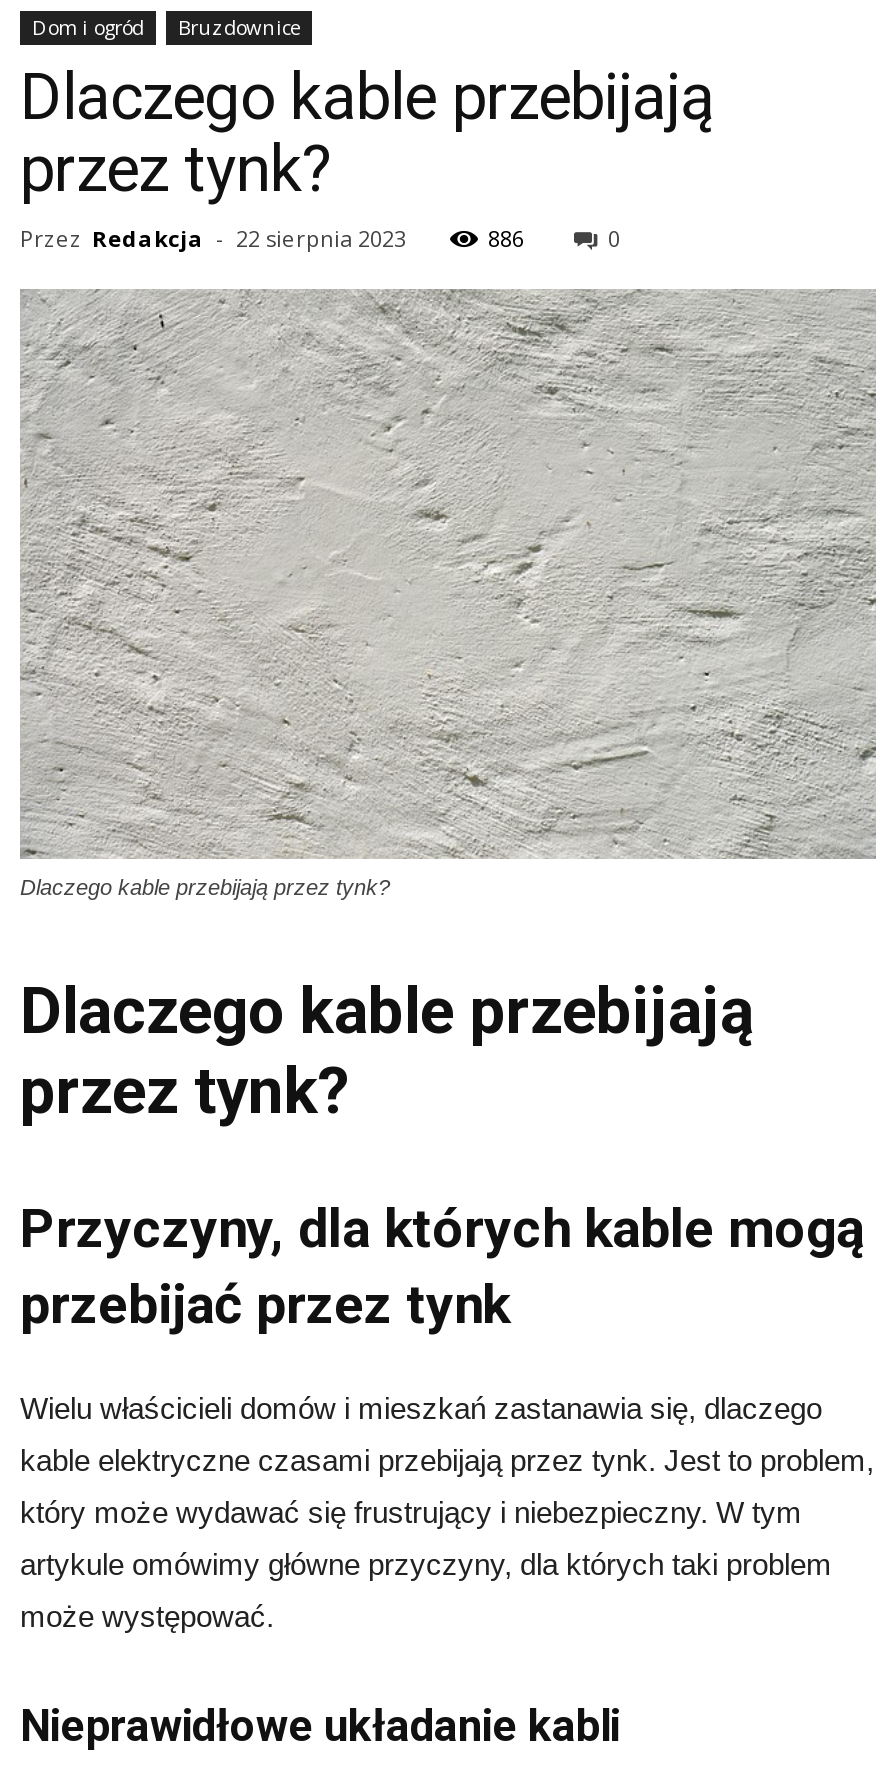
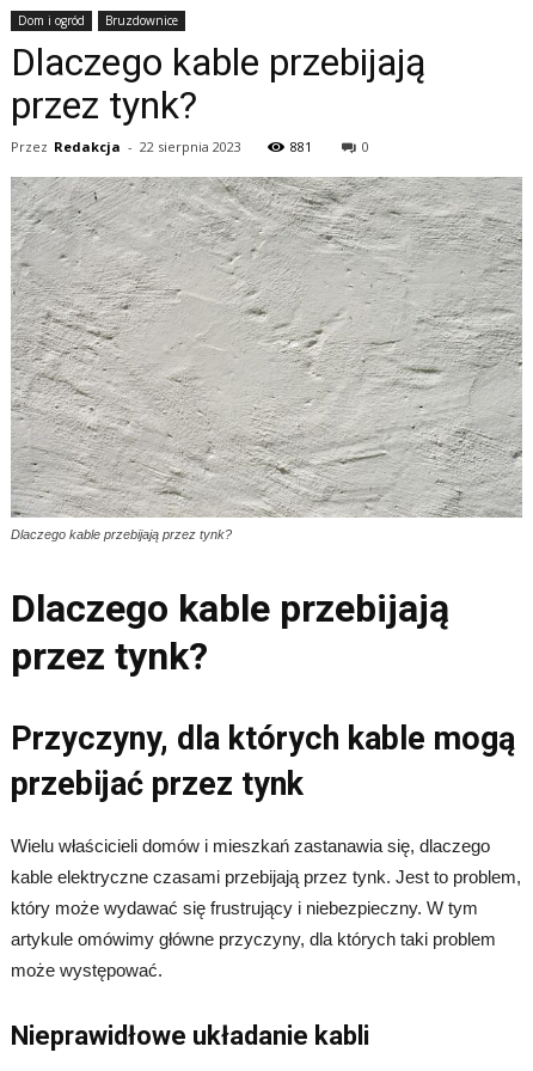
[488,223,524,253] 886 -> [290,137,312,155] 881

